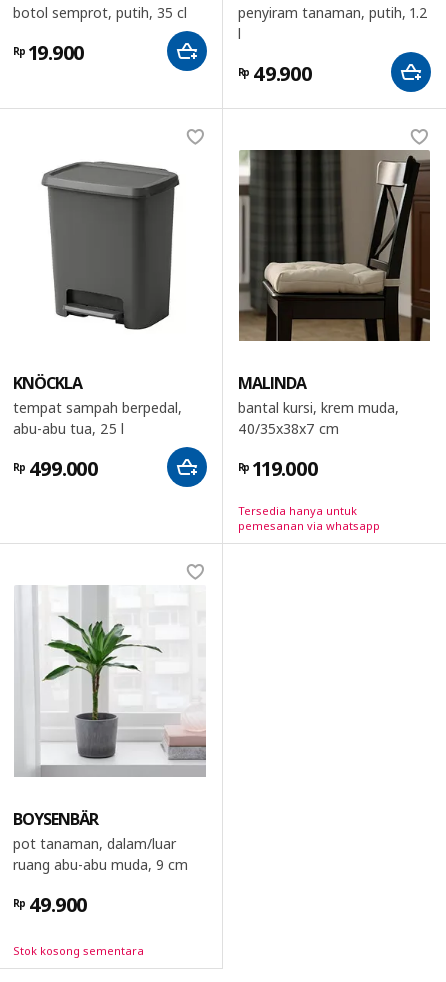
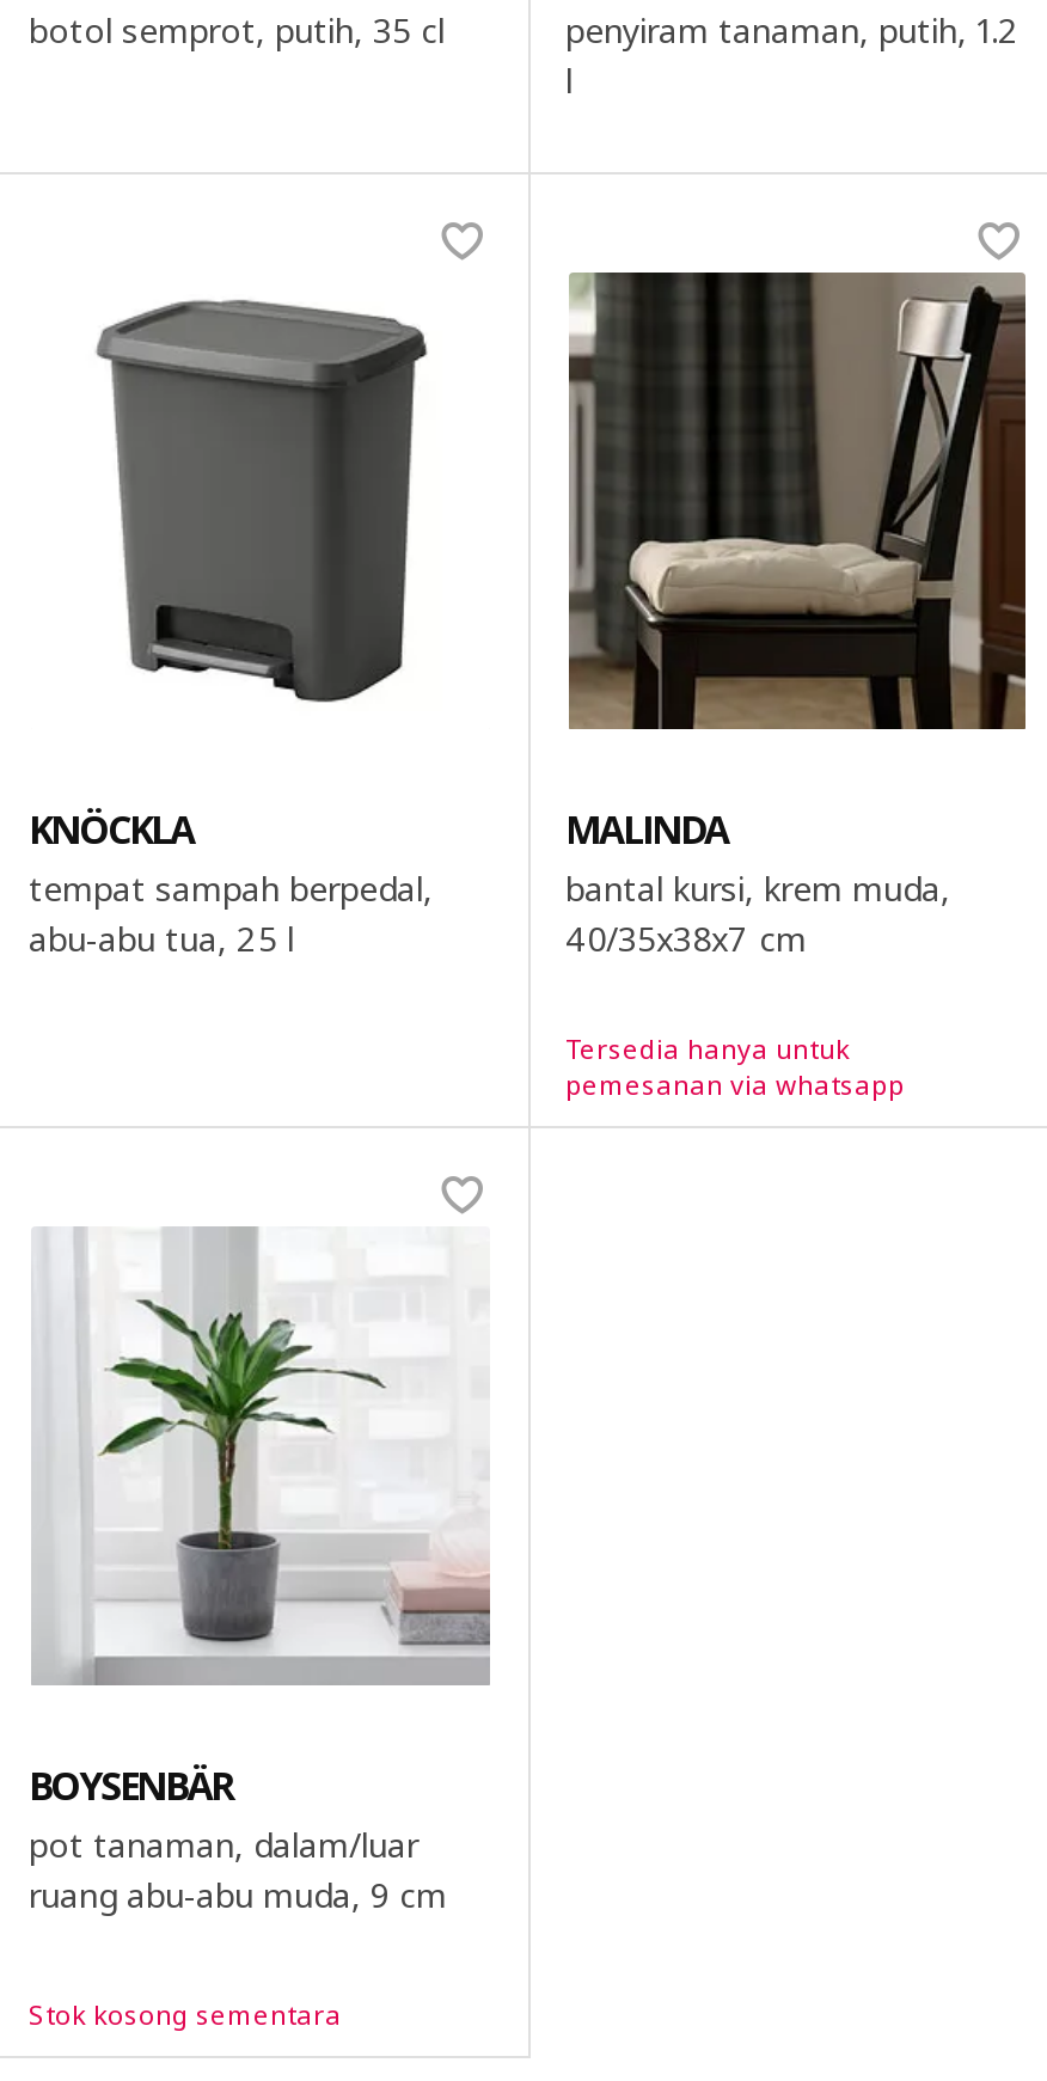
[166,30,311,86] [image] | Rp 49.900 -> none
[13,38,84,65] Rp 19.900 -> none
[390,51,432,93] [image] -> none
[166,446,317,488] [image] | Rp 119.000 -> none
[13,455,98,482] Rp 499.000 -> none
[13,890,87,917] Rp 49.900 -> none

